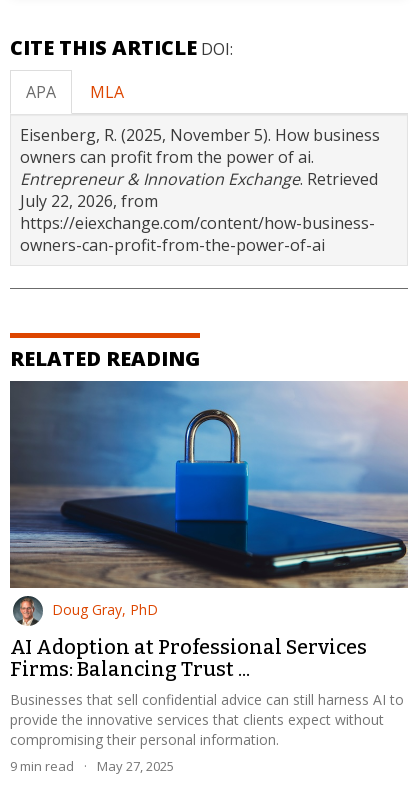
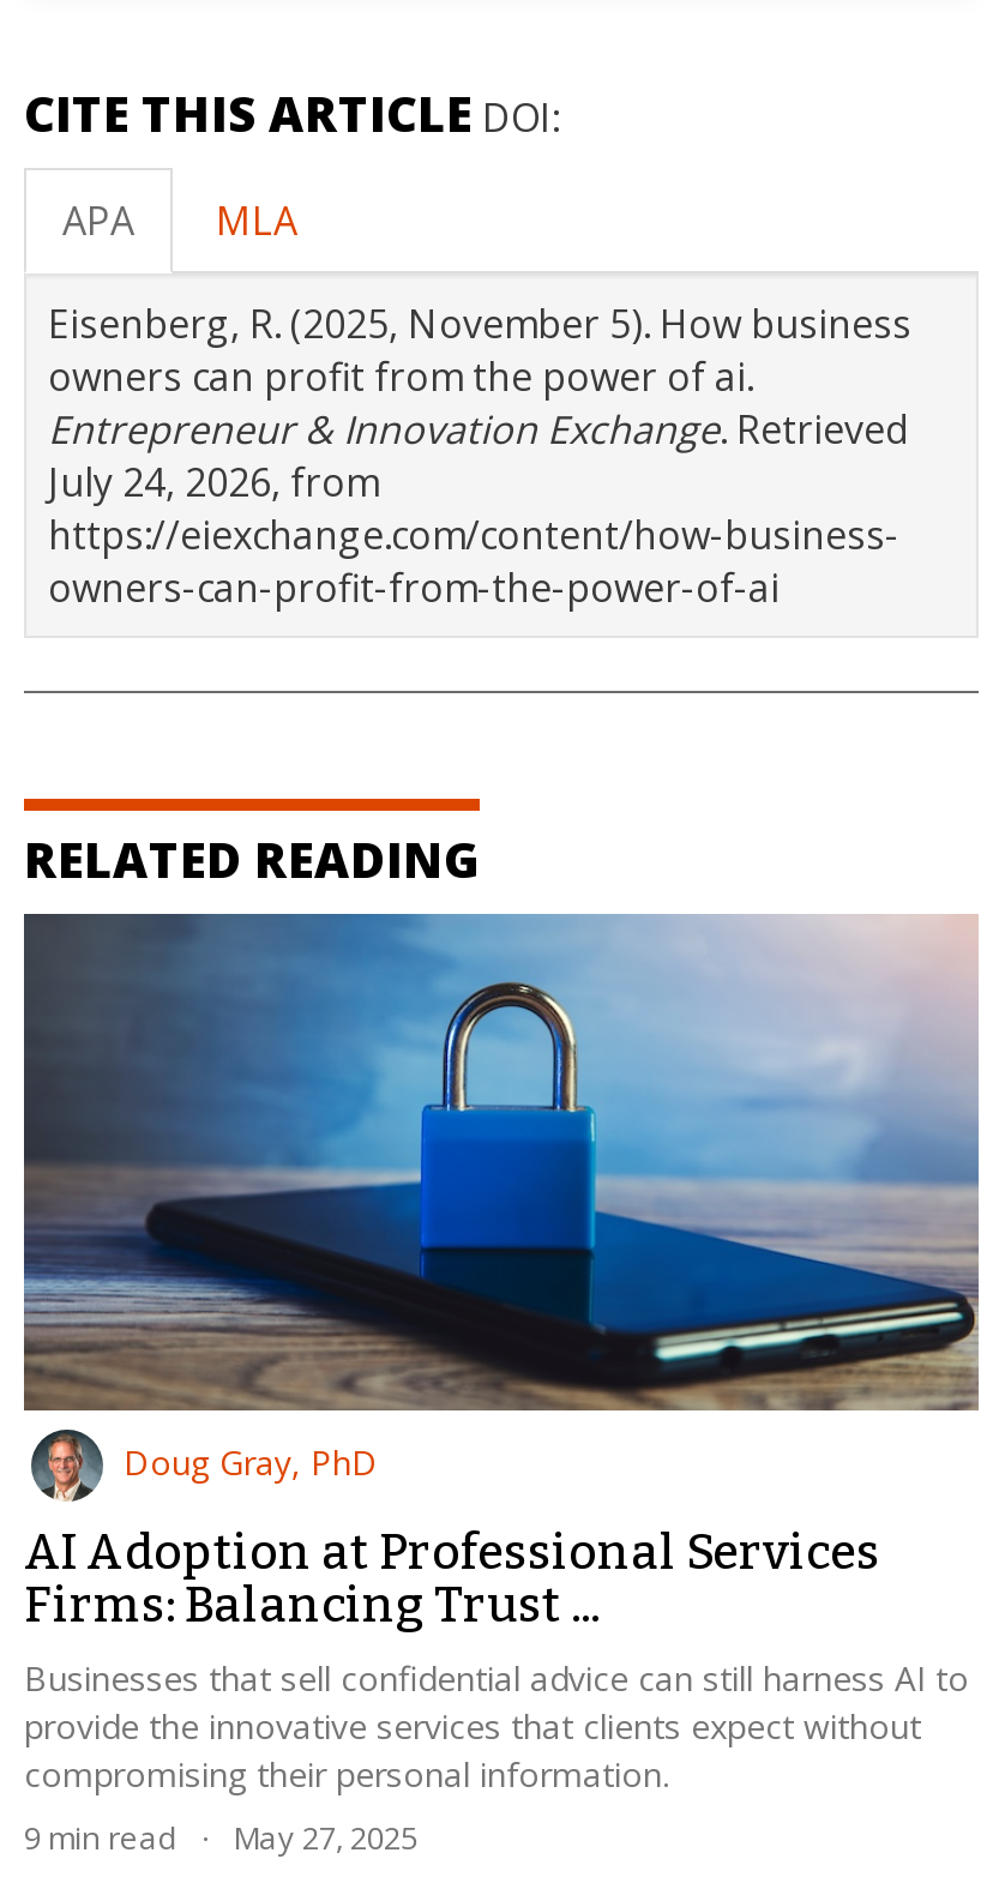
[20,190,158,212] July 22, 2026, from -> [48,457,379,510] July 24, 2026, from

